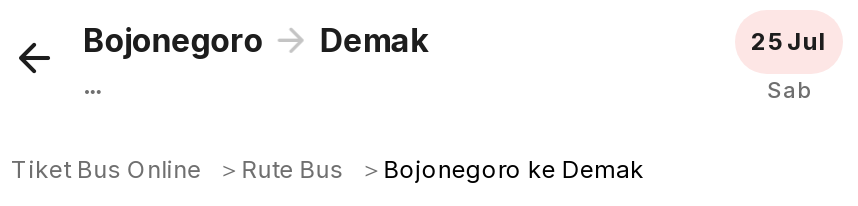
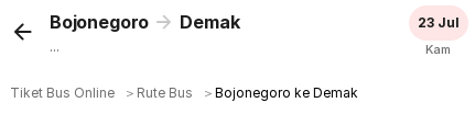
[751,26,827,56] 25 Jul -> [418,14,460,31] 23 Jul
[767,76,811,104] Sab -> [426,42,451,57] Kam

